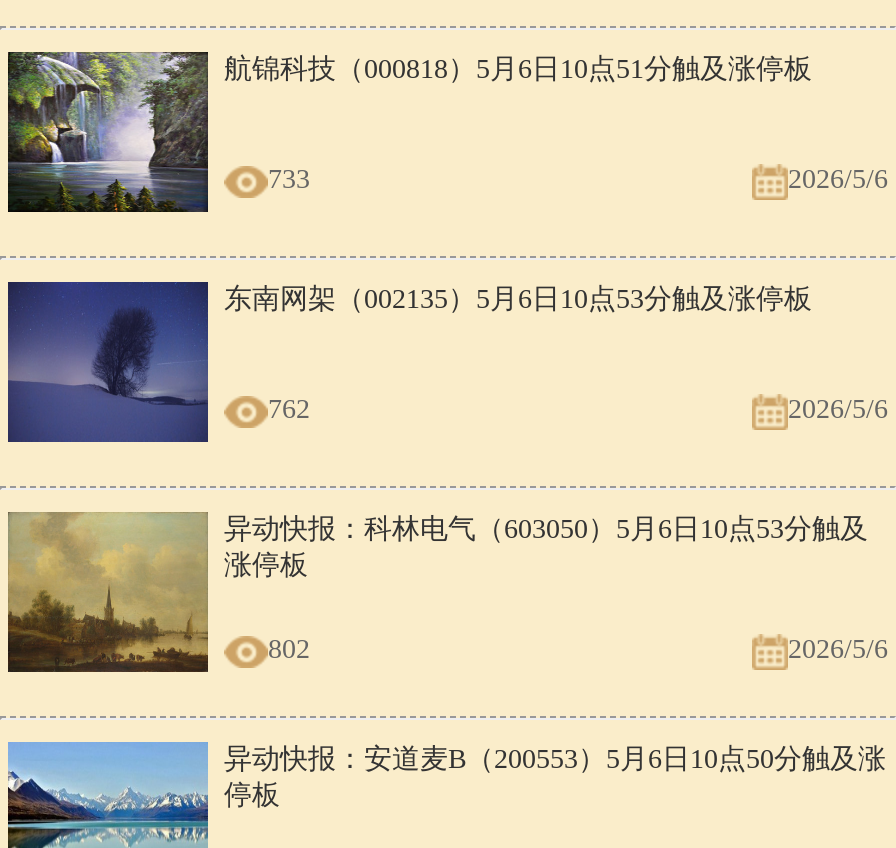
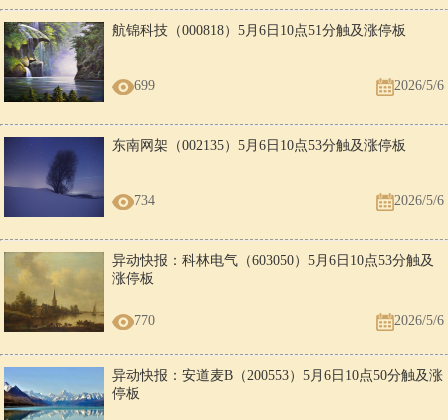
[268,164,310,194] 733 -> [134,78,155,93] 699
[268,394,310,424] 762 -> [134,193,155,208] 734
[268,634,310,664] 802 -> [134,313,155,328] 770

